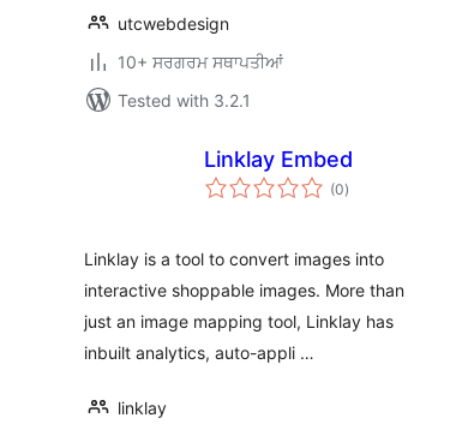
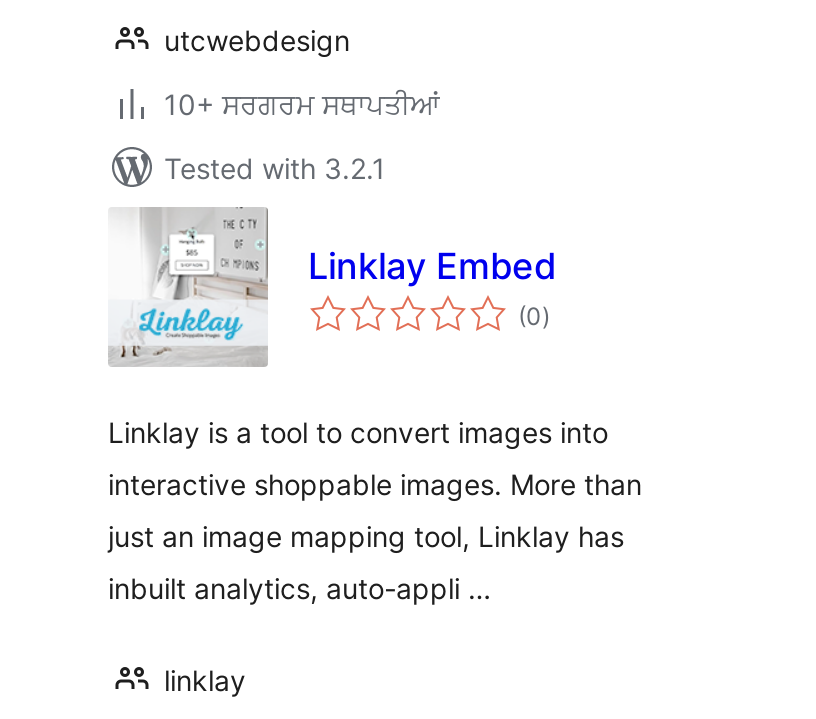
none -> [106,205,270,369] [image]

